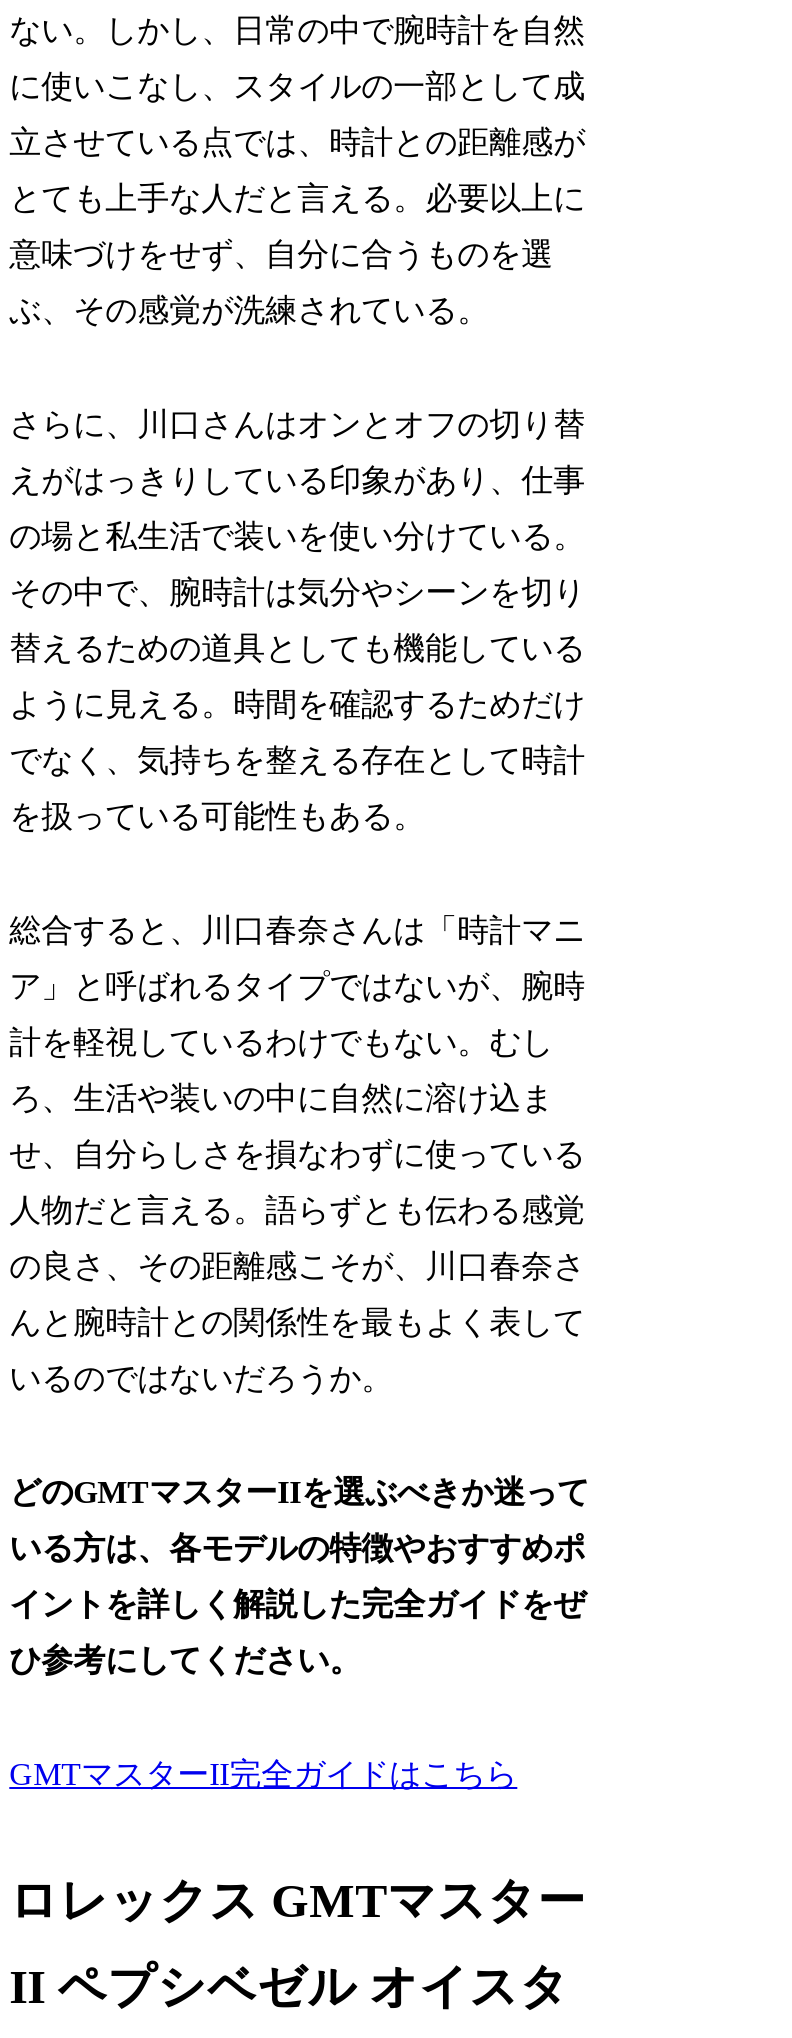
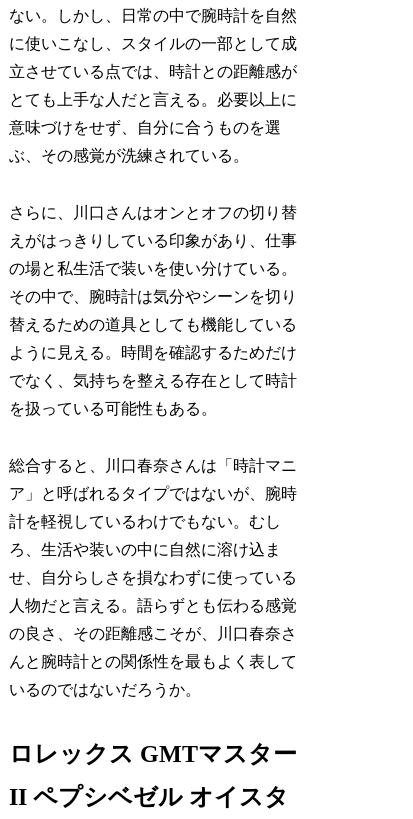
[9,1475,589,1790] どのGMTマスターIIを選ぶべきか迷って | いる方は、各モデルの特徴やおすすめポ | イントを詳しく解説した完全ガイドをぜ | ひ参考にしてください。 | GMTマスターII完全ガイドはこちら -> none

